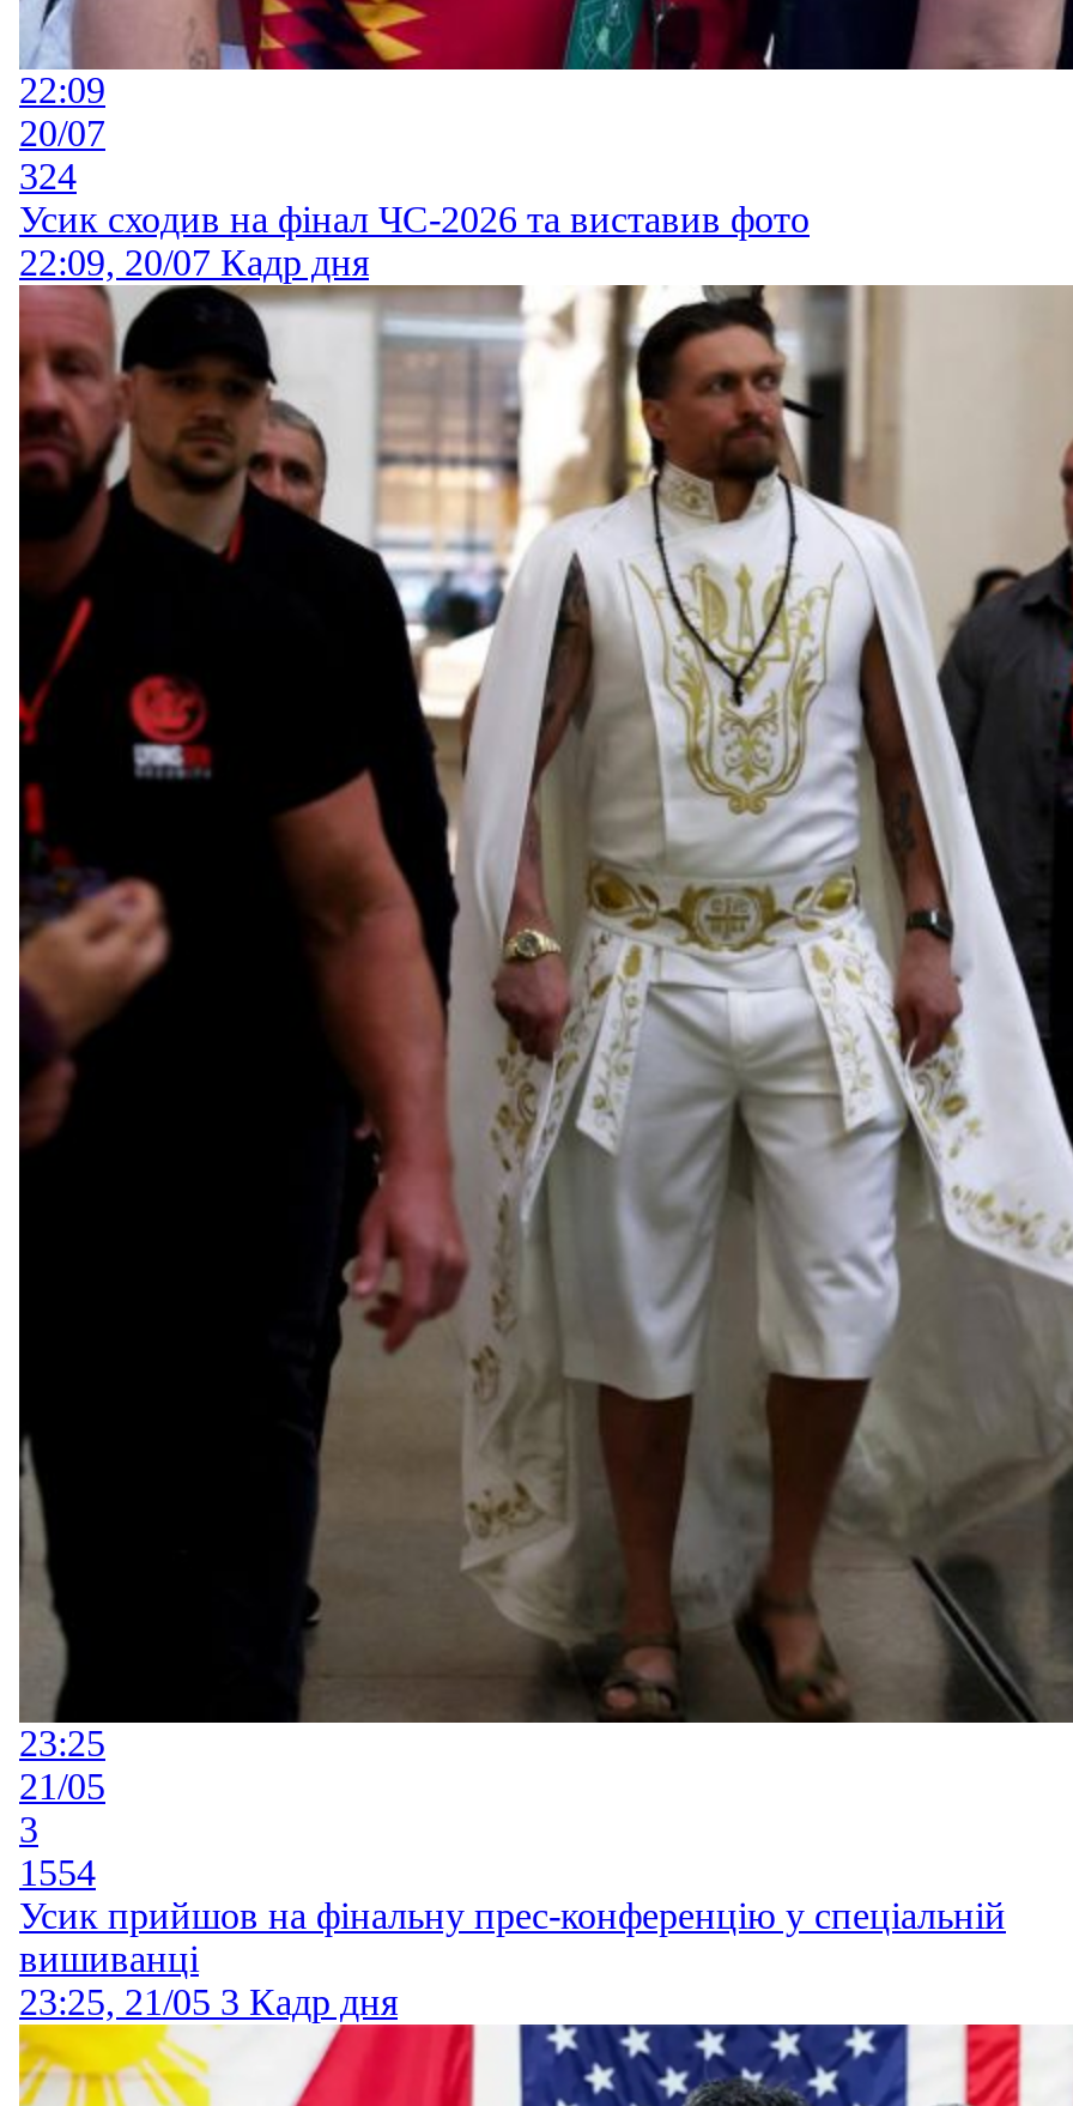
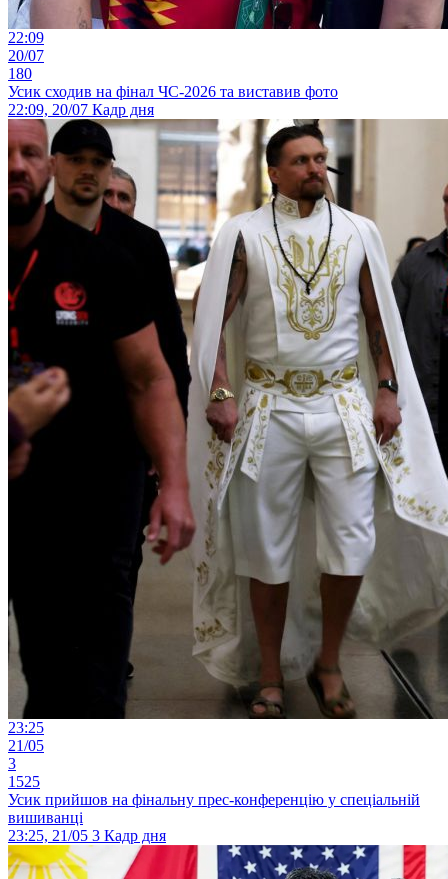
[19,156,77,197] 324 -> [8,65,32,82] 180
[19,1853,96,1893] 1554 -> [8,773,40,790] 1525

